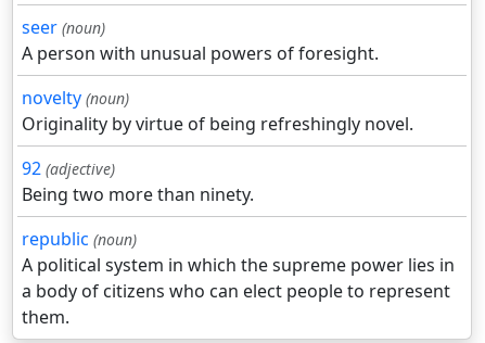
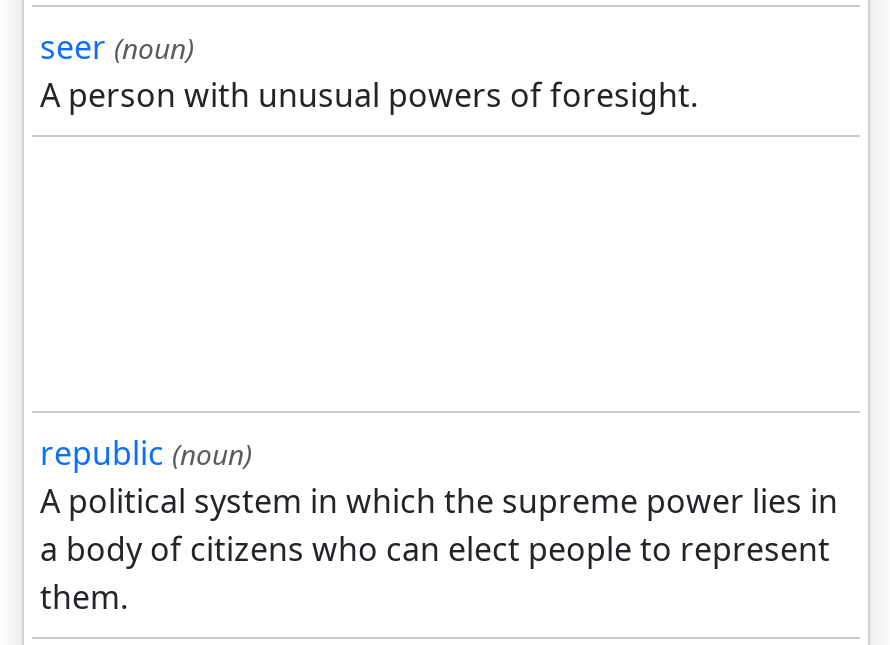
[22,86,413,206] novelty (noun) | Originality by virtue of being refreshingly novel. | 92 (adjective) | Being two more than ninety. -> none

